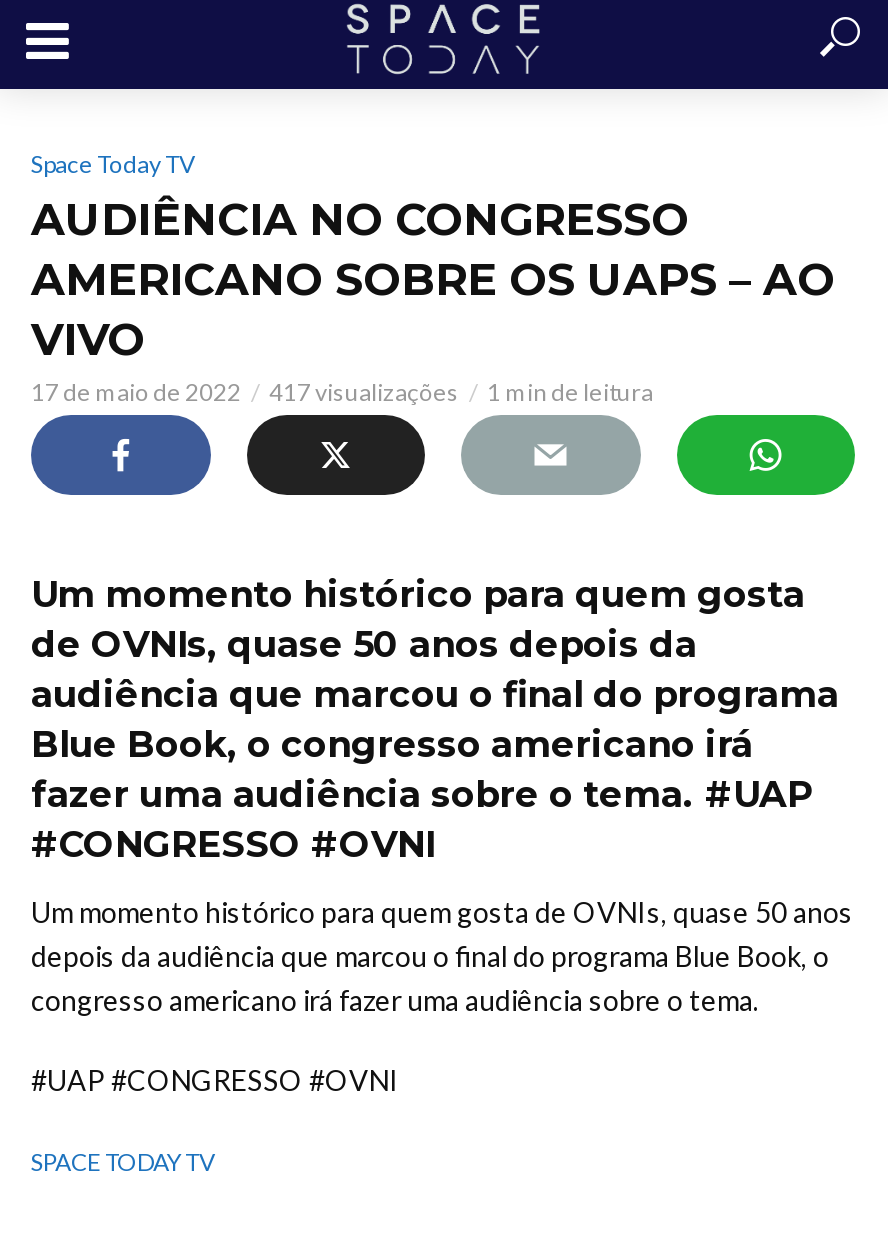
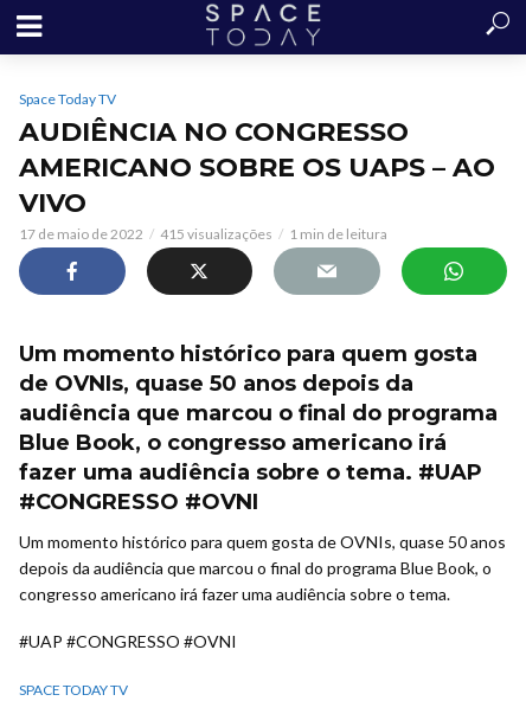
[269,377,459,407] 417 visualizações -> [160,225,272,243] 415 visualizações

